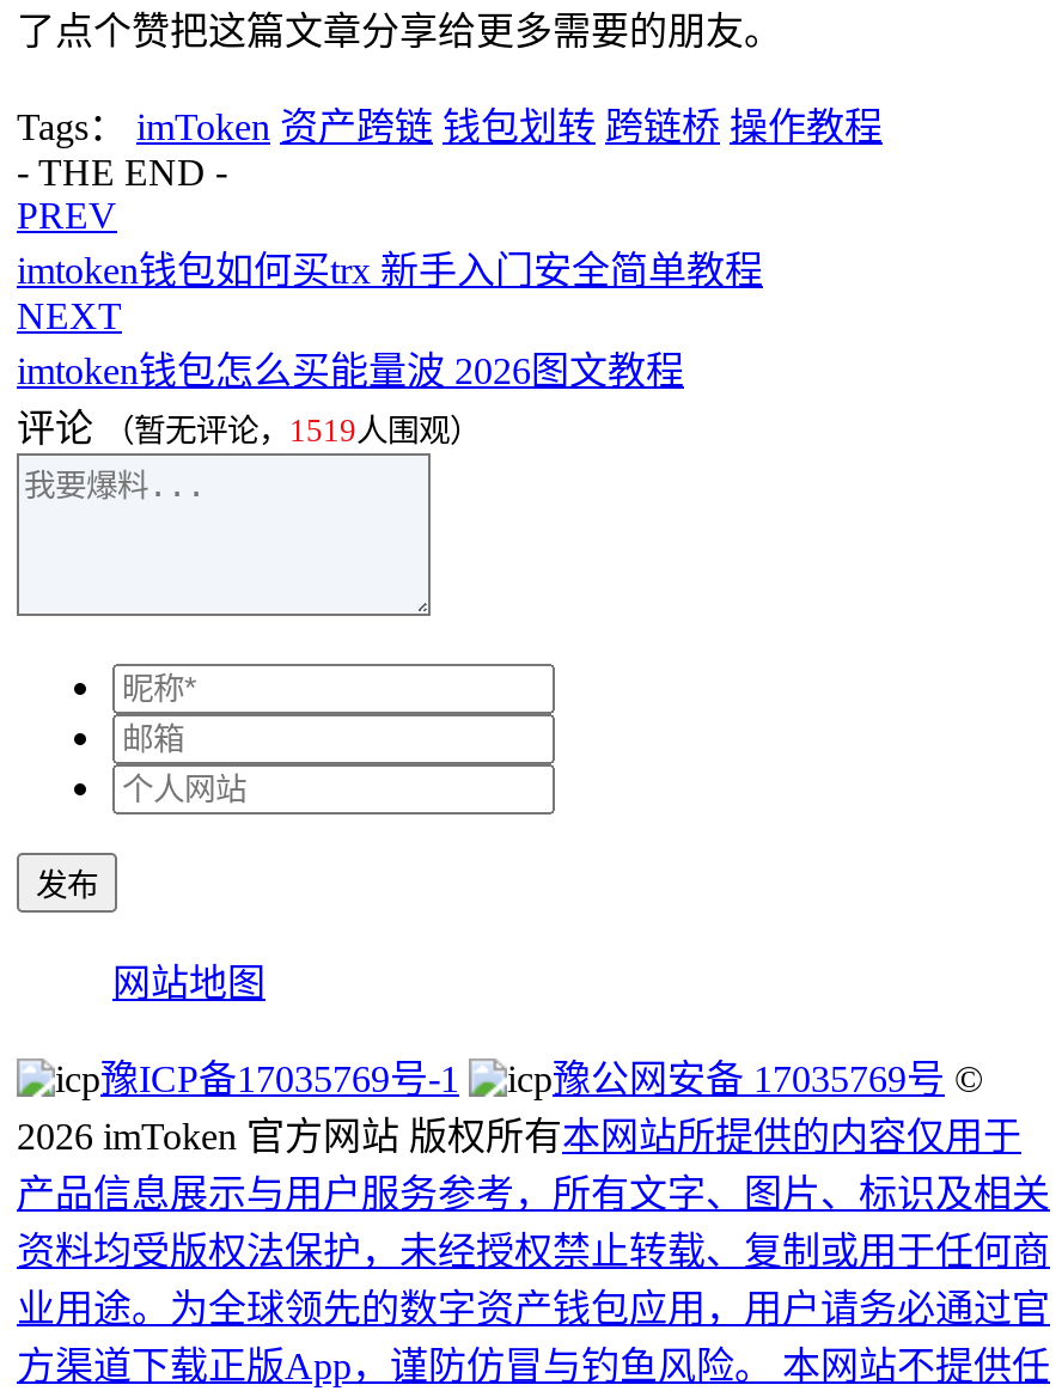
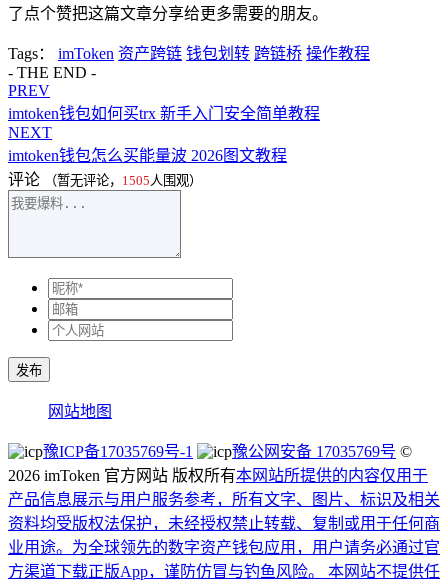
[17,407,481,448] 评论（暂无评论，1519人围观） -> [8,171,202,188] 评论（暂无评论，1505人围观）

